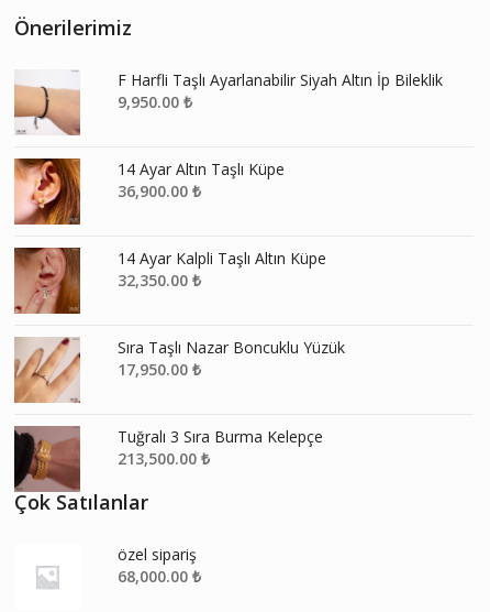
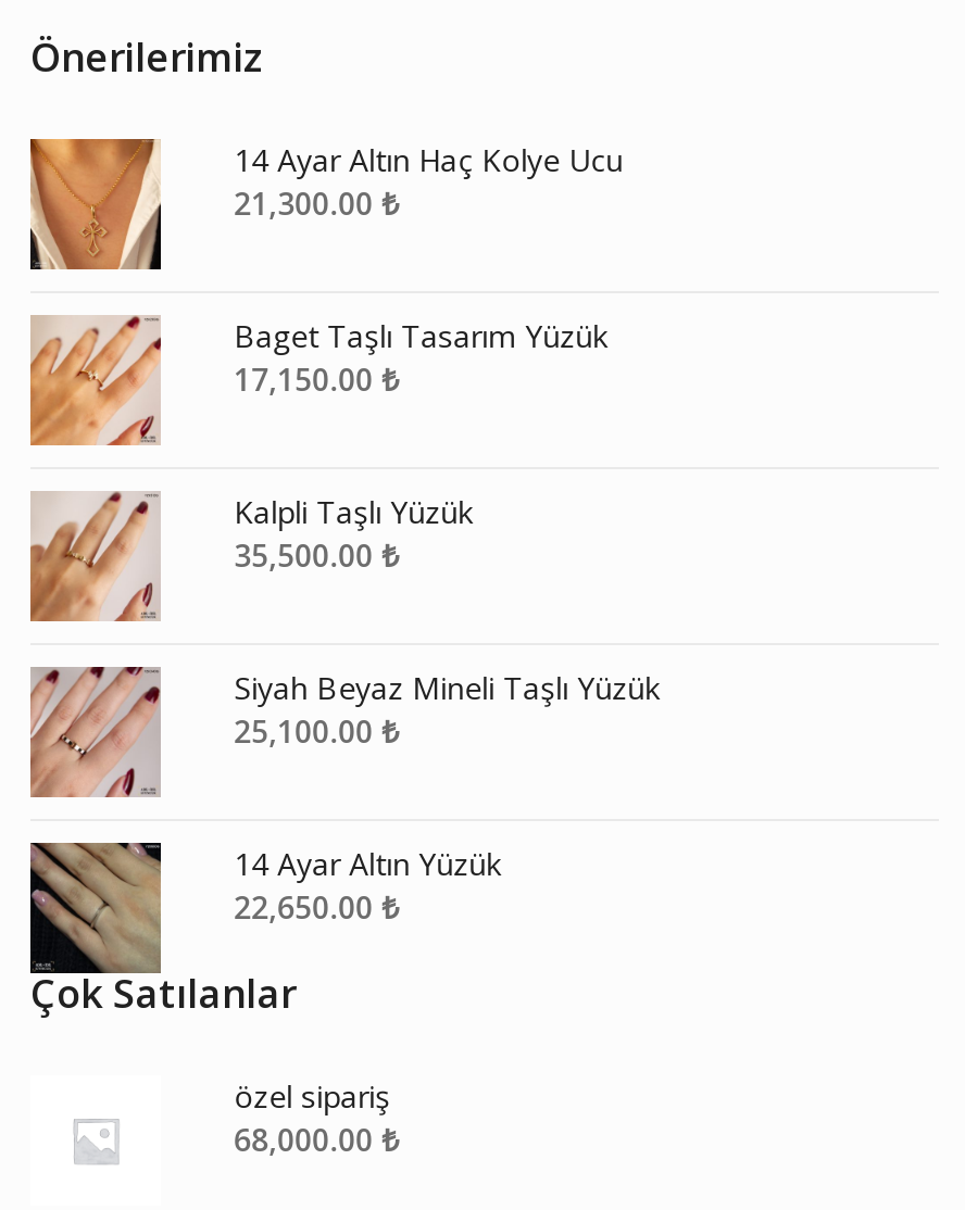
[14,69,442,135] [image] | F Harfli Taşlı Ayarlanabilir Siyah Altın İp Bileklik | 9,950.00 ₺ -> [28,137,623,272] [image] | 14 Ayar Altın Haç Kolye Ucu | 21,300.00 ₺
[14,157,284,225] [image] | 14 Ayar Altın Taşlı Küpe | 36,900.00 ₺ -> [30,314,608,448] [image] | Baget Taşlı Tasarım Yüzük | 17,150.00 ₺
[14,247,326,315] [image] | 14 Ayar Kalpli Taşlı Altın Küpe | 32,350.00 ₺ -> [30,490,473,623] [image] | Kalpli Taşlı Yüzük | 35,500.00 ₺
[14,336,345,403] [image] | Sıra Taşlı Nazar Boncuklu Yüzük | 17,950.00 ₺ -> [30,665,660,797] [image] | Siyah Beyaz Mineli Taşlı Yüzük | 25,100.00 ₺
[13,426,323,485] [image] | Tuğralı 3 Sıra Burma Kelepçe | 213,500.00 ₺ -> [28,841,501,960] [image] | 14 Ayar Altın Yüzük | 22,650.00 ₺

